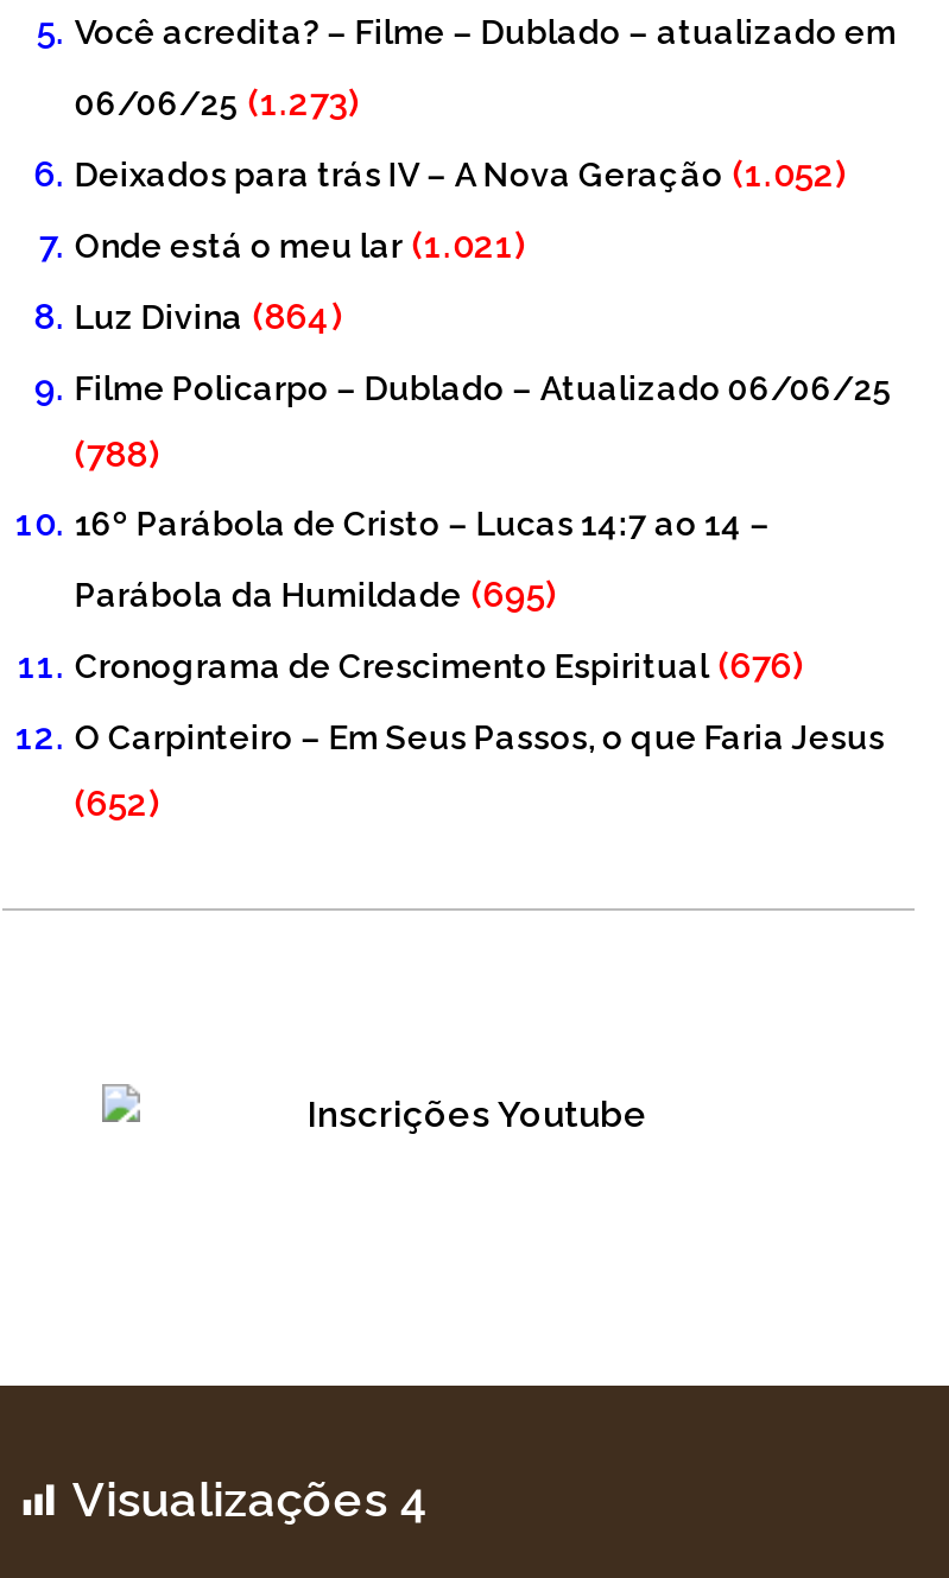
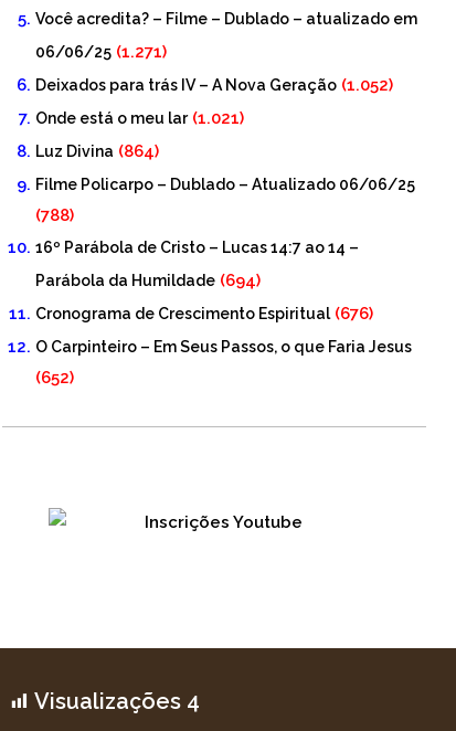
[75,82,357,125] 06/06/25 (1.273) -> [36,42,167,62] 06/06/25 (1.271)
[75,574,554,617] Parábola da Humildade (695) -> [36,271,261,291] Parábola da Humildade (694)

